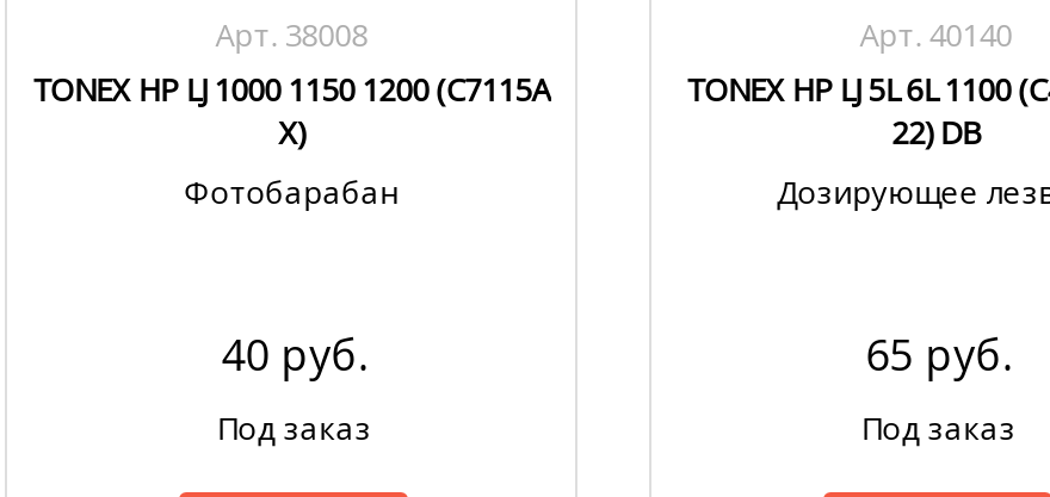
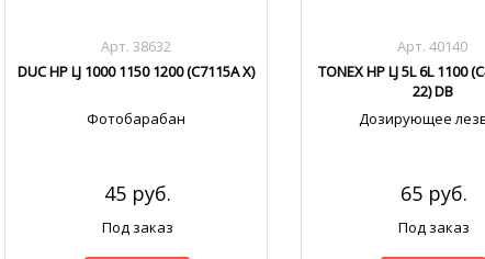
[33,13,551,154] Арт. 38008 | TONEX HP LJ 1000 1150 1200 (C7115A | X) -> [18,36,255,81] Арт. 38632 | DUC HP LJ 1000 1150 1200 (C7115A X)
[221,325,367,383] 40 руб. -> [104,180,171,206] 45 руб.

